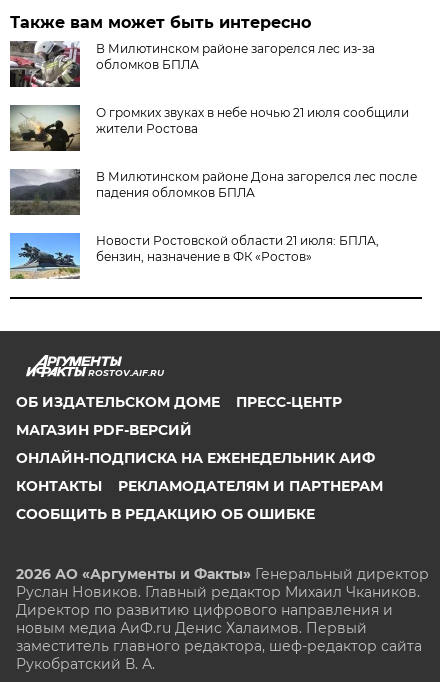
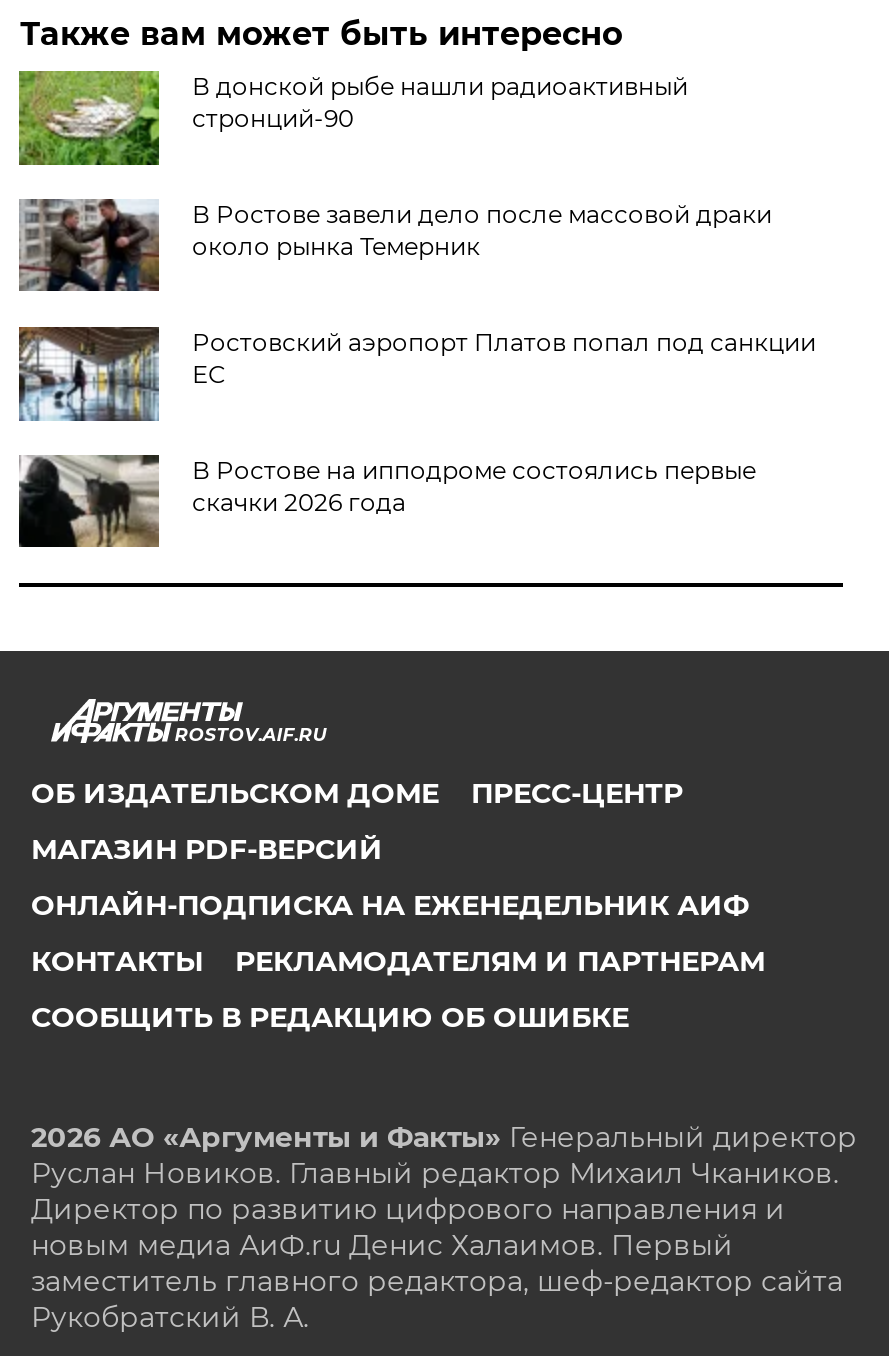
[9,40,375,88] [image] | В Милютинском районе загорелся лес из-за | обломков БПЛА -> [17,69,688,167] [image] | В донской рыбе нашли радиоактивный | стронций-90
[10,104,409,152] [image] | О громких звуках в небе ночью 21 июля сообщили | жители Ростова -> [19,199,772,293] [image] | В Ростове завели дело после массовой драки | около рынка Темерник
[9,168,417,216] [image] | В Милютинском районе Дона загорелся лес после | падения обломков БПЛА -> [17,325,816,423] [image] | Ростовский аэропорт Платов попал под санкции | ЕС
[9,232,379,280] [image] | Новости Ростовской области 21 июля: БПЛА, | бензин, назначение в ФК «Ростов» -> [17,453,756,549] [image] | В Ростове на ипподроме состоялись первые | скачки 2026 года

